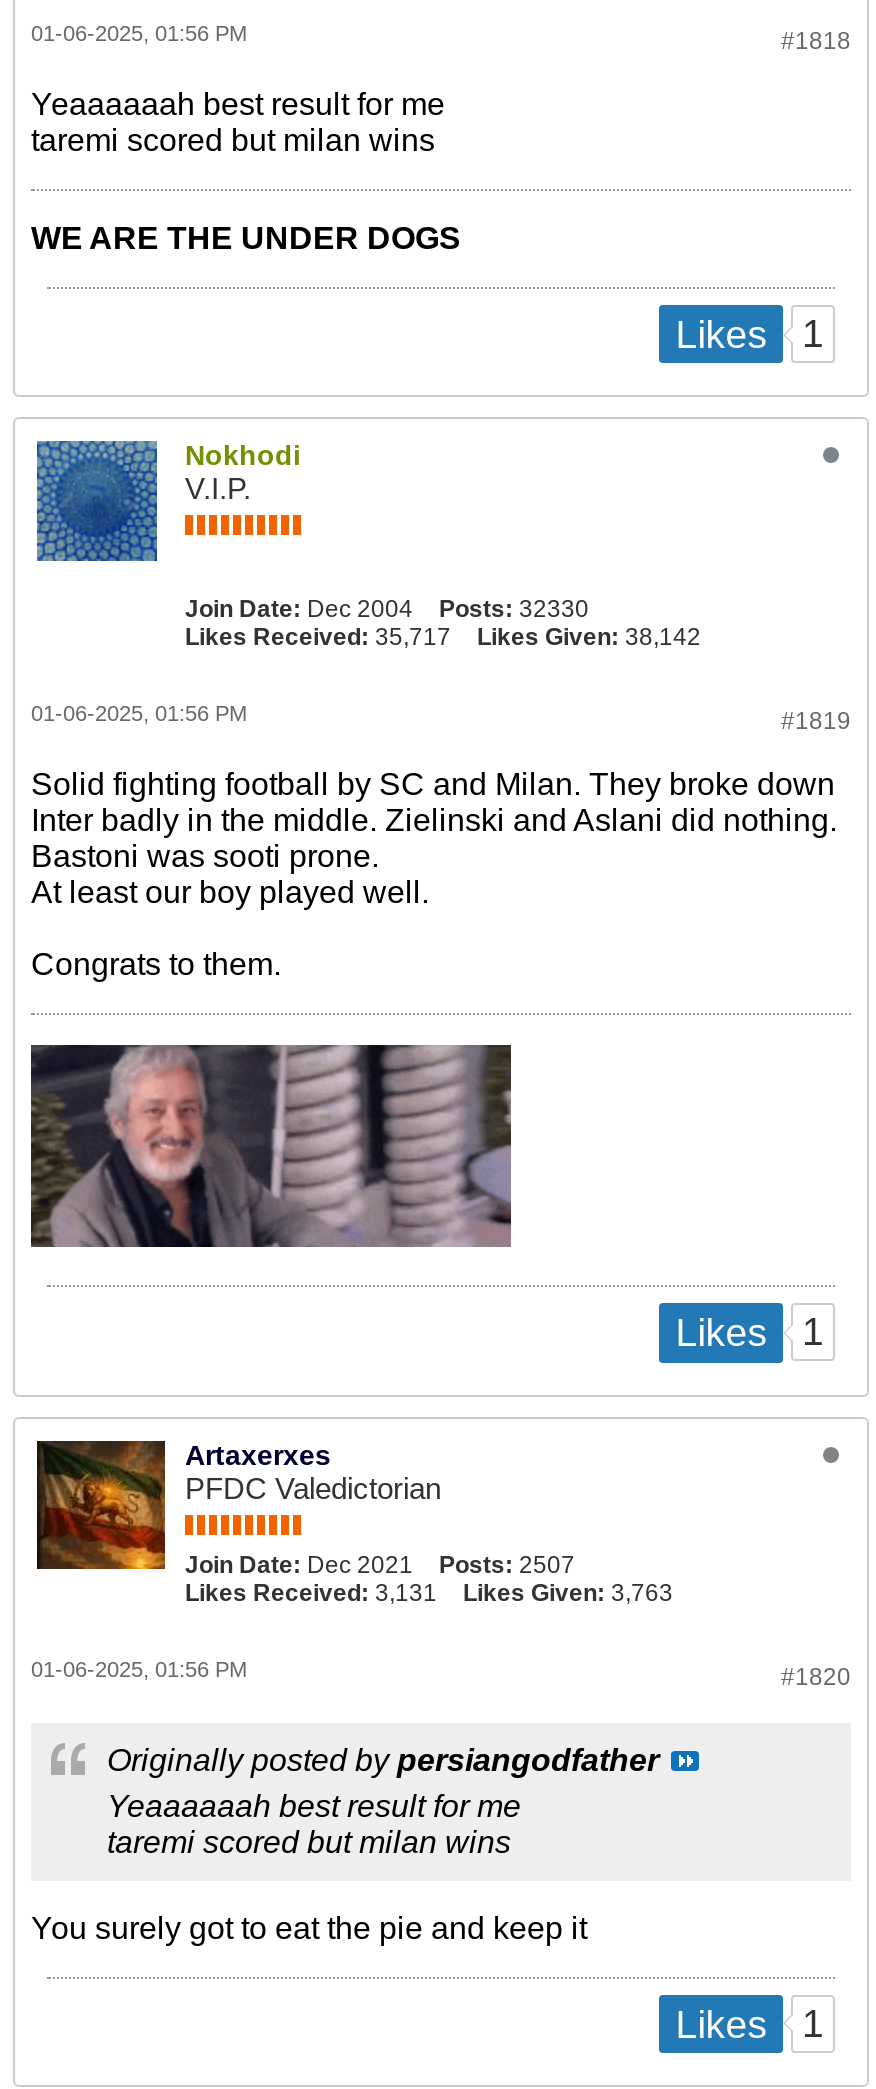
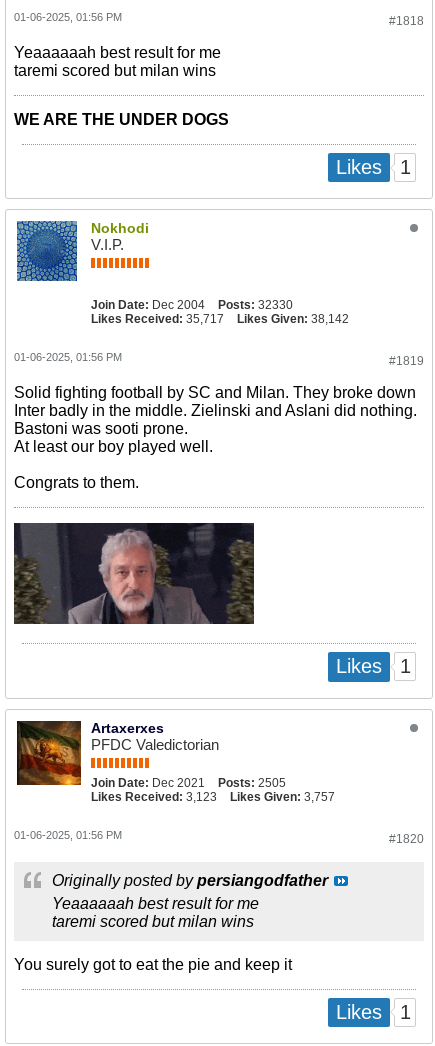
[33,1043,511,1249] [image] -> [14,522,255,625] [image]
[185,1550,575,1578] Join Date: Dec 2021 Posts: 2507 -> [91,775,286,789] Join Date: Dec 2021 Posts: 2505
[185,1578,437,1606] Likes Received: 3,131 -> [91,789,217,803] Likes Received: 3,123
[463,1578,673,1606] Likes Given: 3,763 -> [230,789,335,803] Likes Given: 3,757

